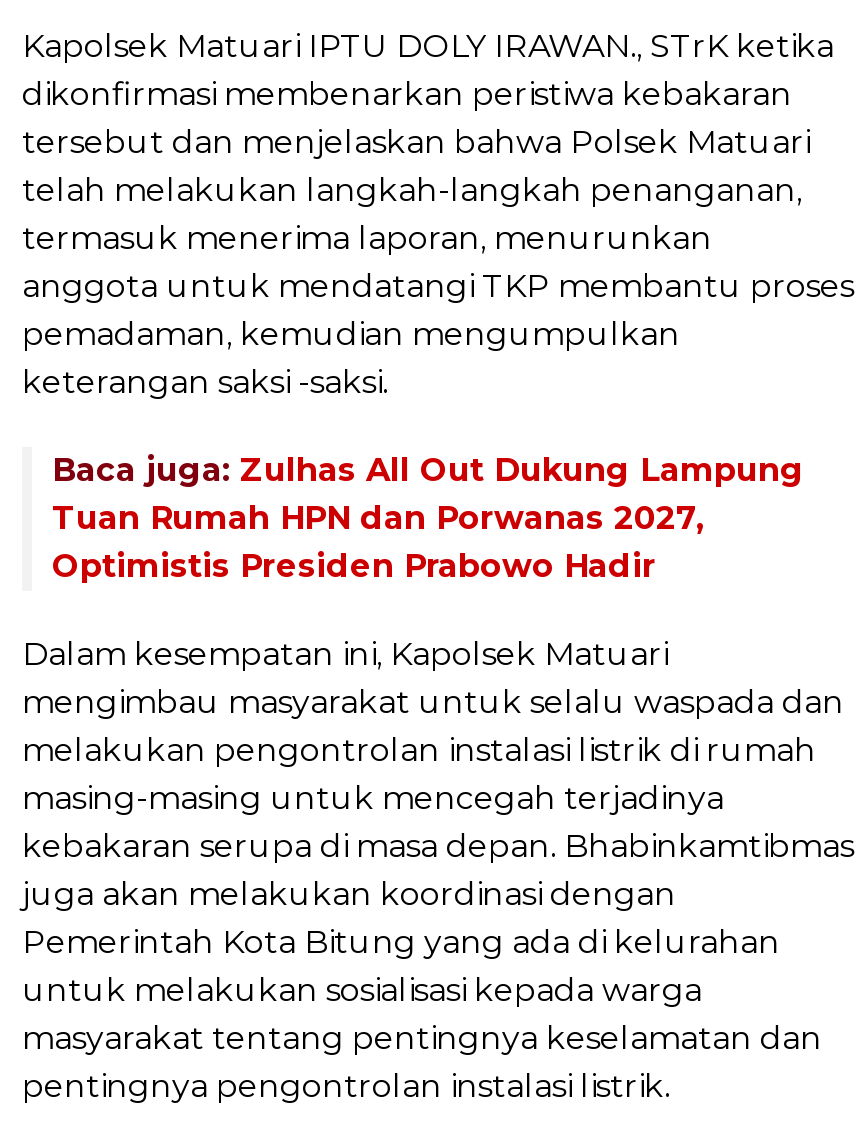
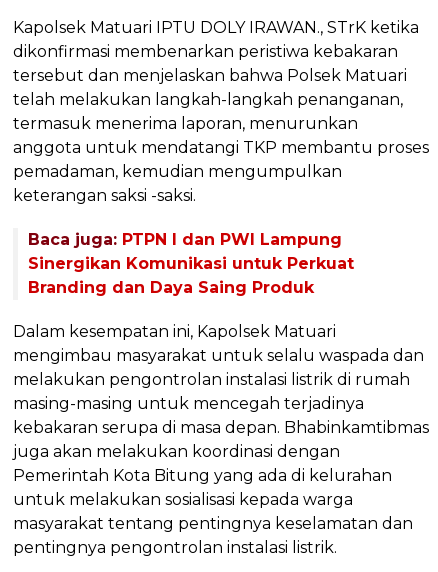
[52,451,804,585] Baca juga: Zulhas All Out Dukung Lampung | Tuan Rumah HPN dan Porwanas 2027, | Optimistis Presiden Prabowo Hadir -> [28,230,354,297] Baca juga: PTPN I dan PWI Lampung | Sinergikan Komunikasi untuk Perkuat | Branding dan Daya Saing Produk

